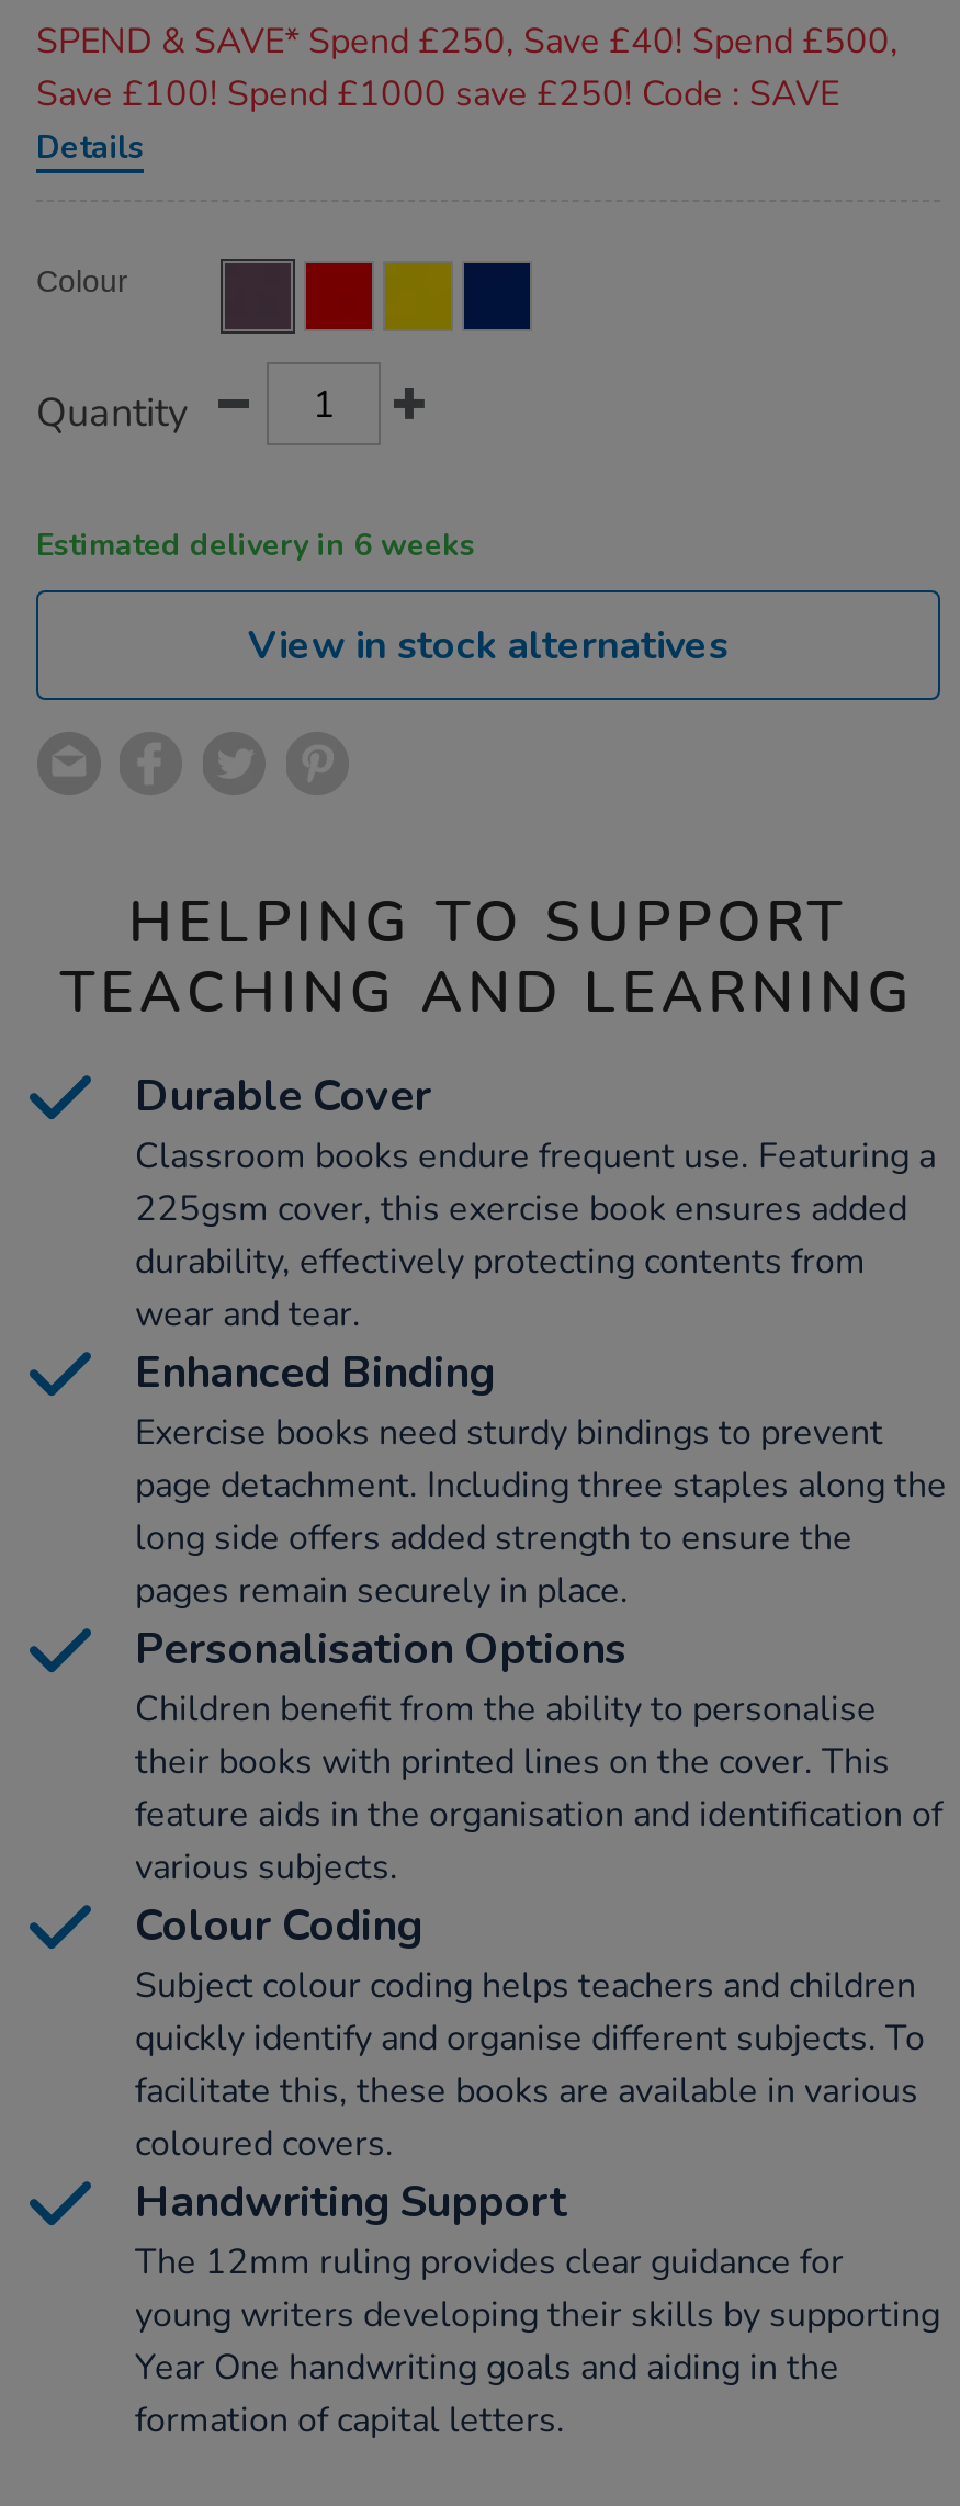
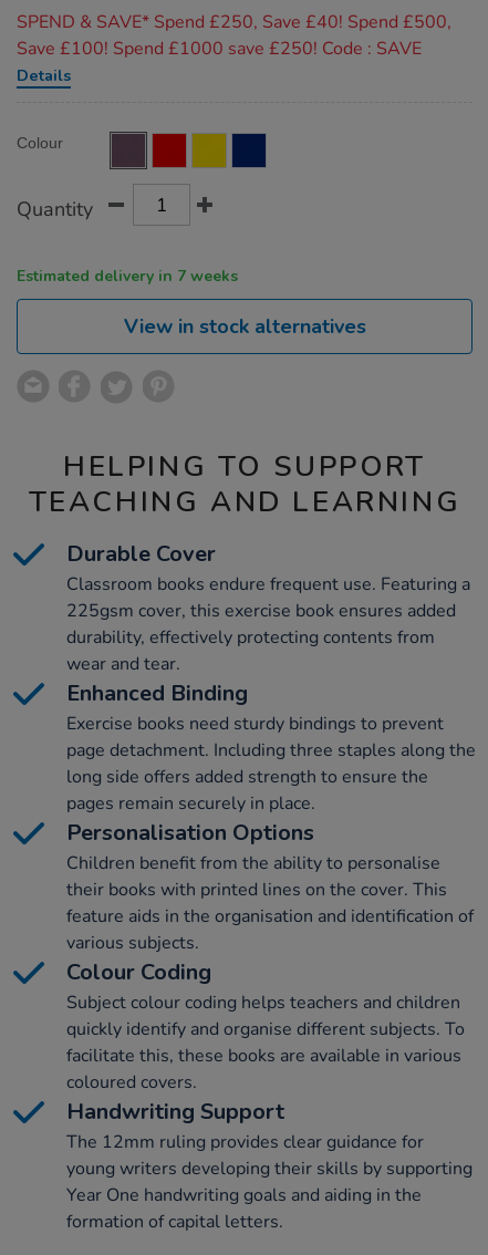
[36,525,475,567] Estimated delivery in 6 weeks -> [17,266,238,287] Estimated delivery in 7 weeks

